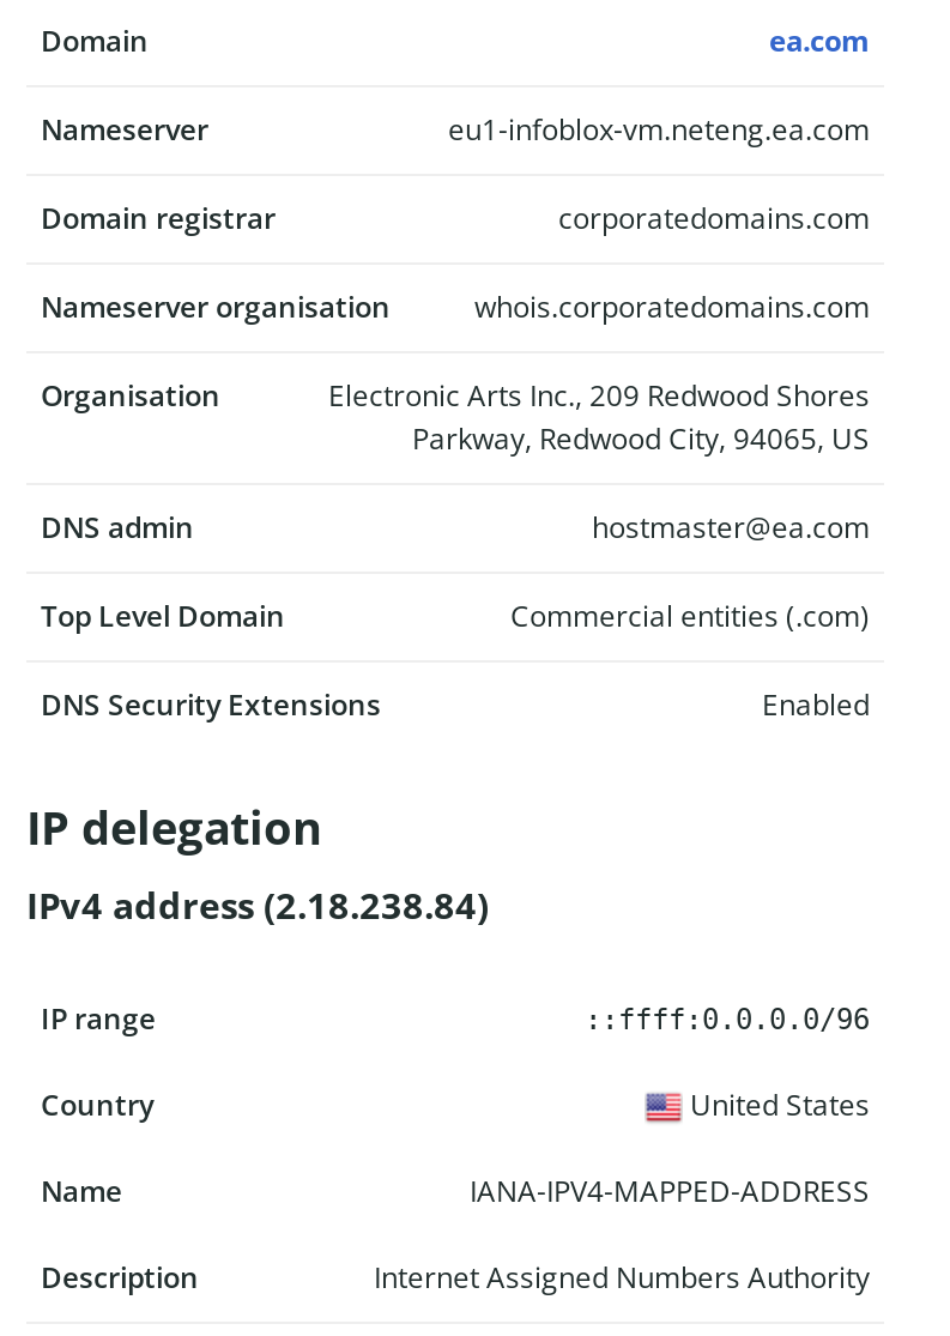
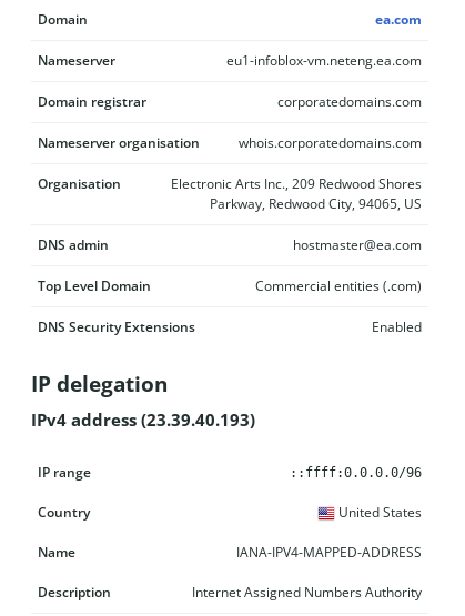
[26,880,489,928] IPv4 address (2.18.238.84) -> [31,408,255,430] IPv4 address (23.39.40.193)

